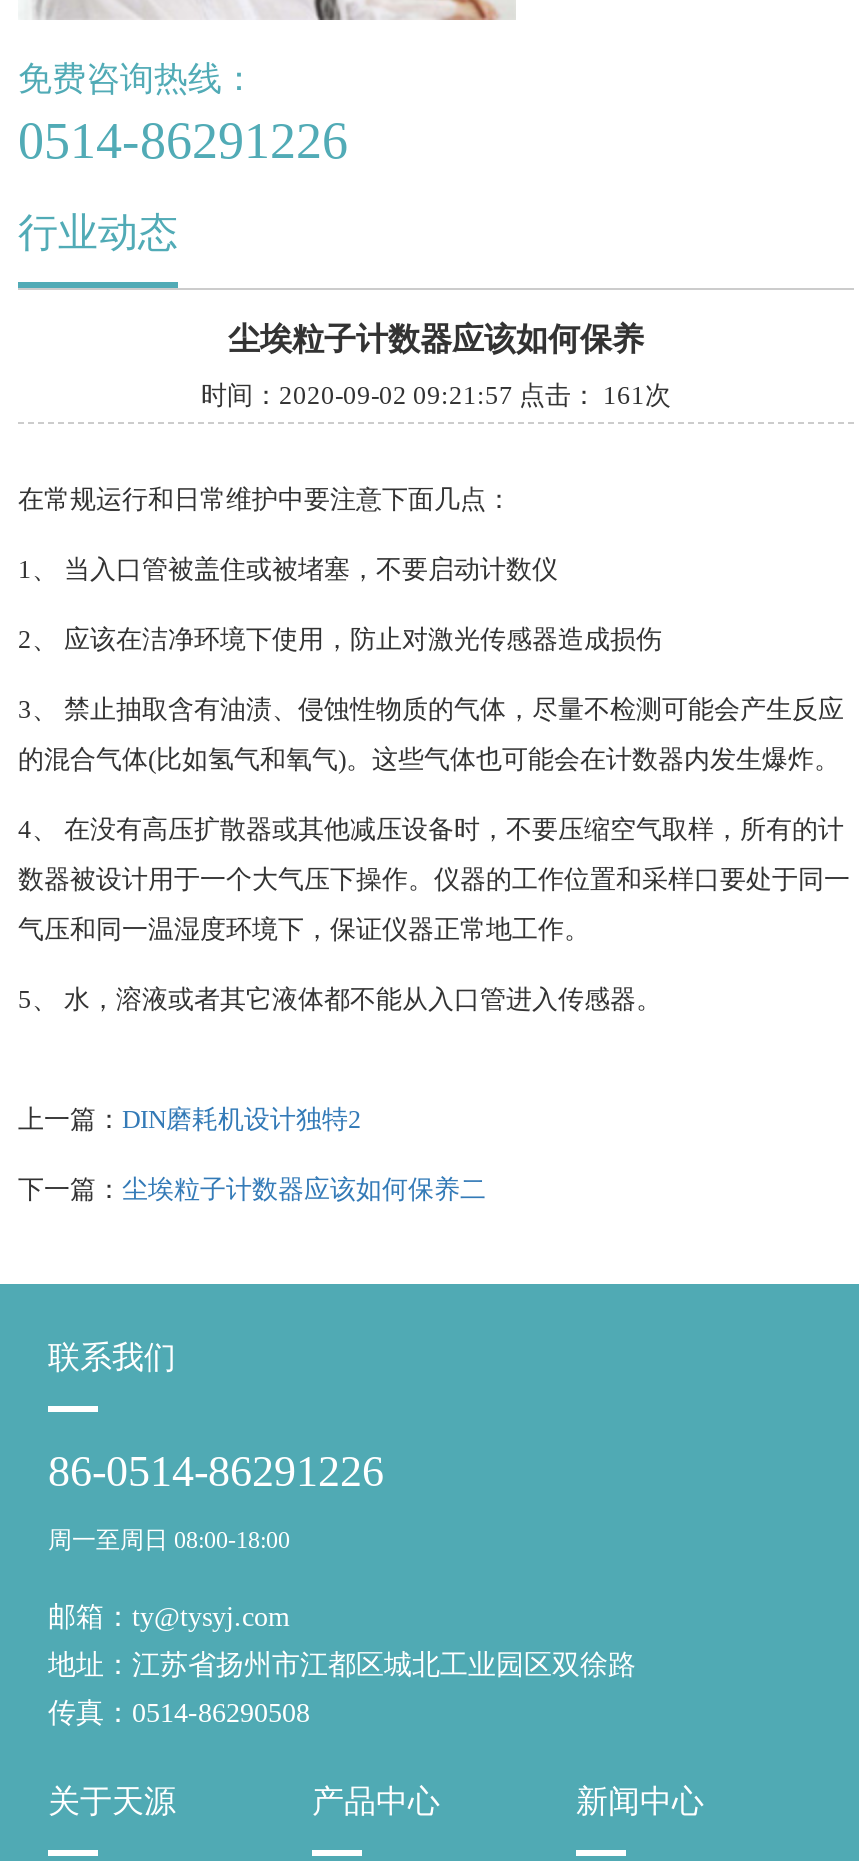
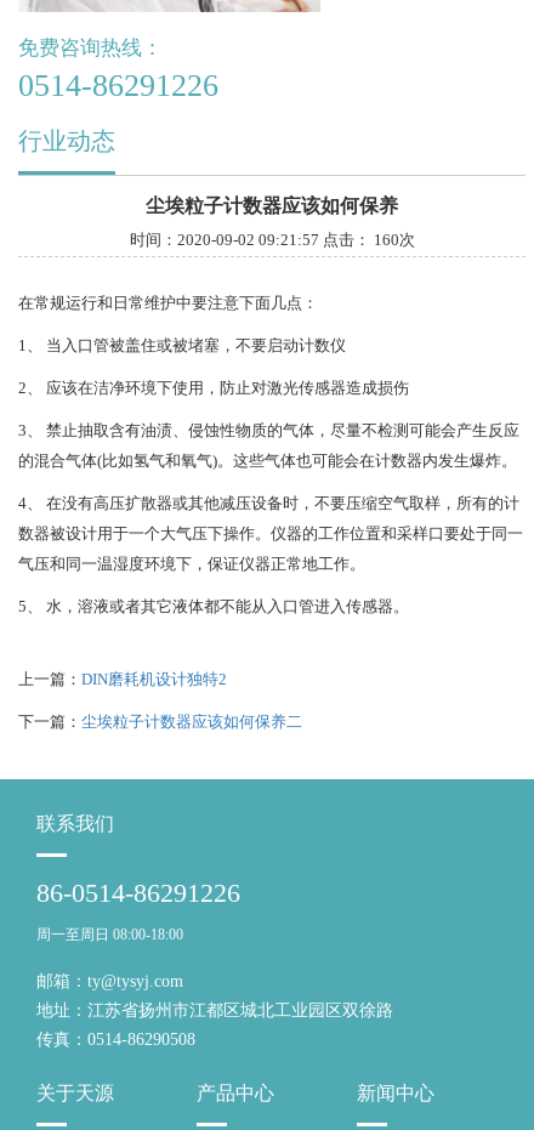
[201,379,671,409] 时间：2020-09-02 09:21:57 点击：161次 -> [129,230,414,248] 时间：2020-09-02 09:21:57 点击：160次

